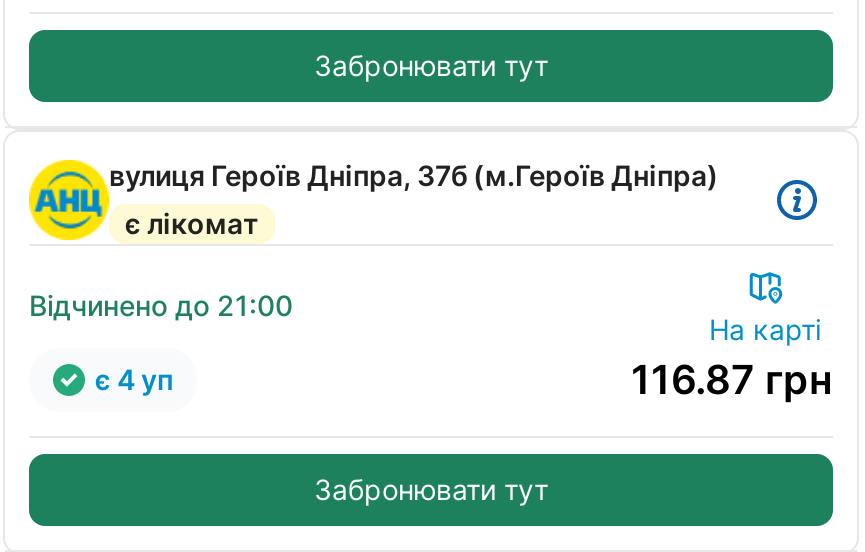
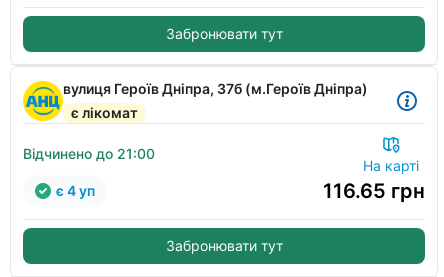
[631,356,833,404] 116.87 грн -> [323,179,425,203] 116.65 грн

